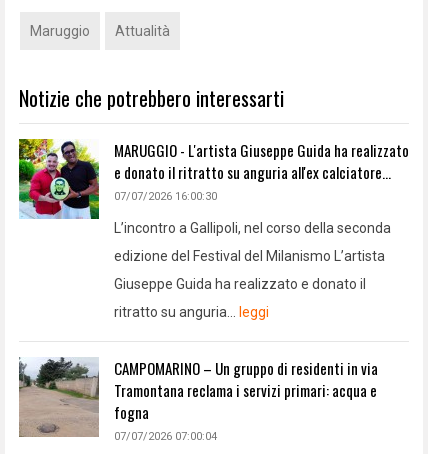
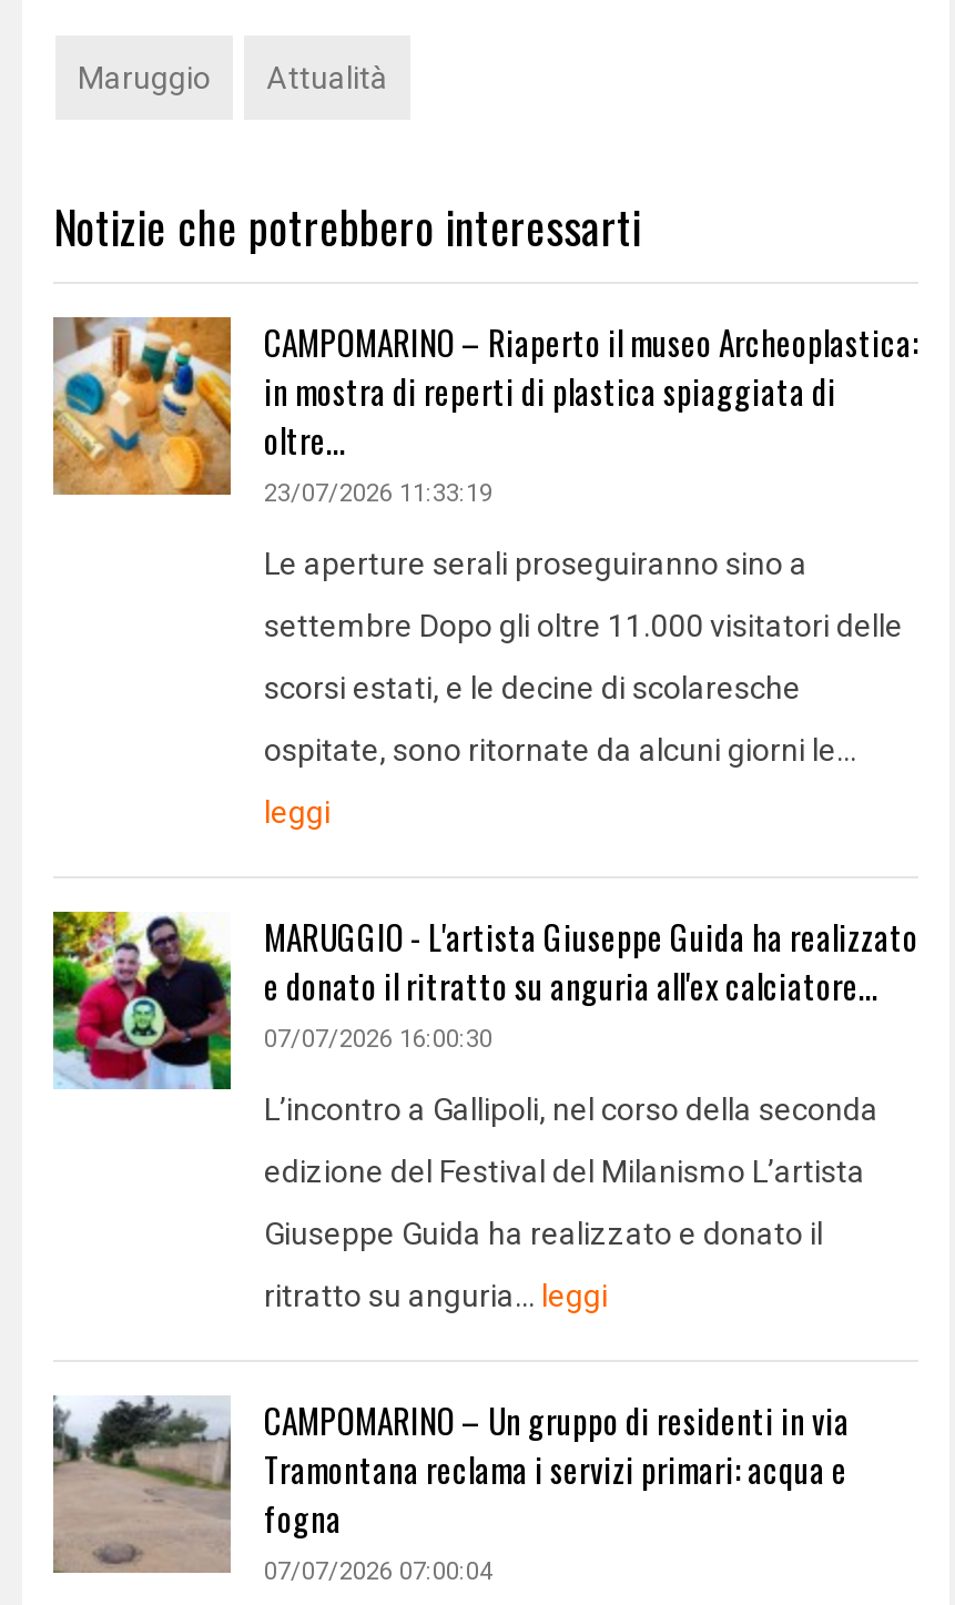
none -> [51,315,918,830] [image] | CAMPOMARINO – Riaperto il museo Archeoplastica: | in mostra di reperti di plastica spiaggiata di | oltre... | 23/07/2026 11:33:19 | Le aperture serali proseguiranno sino a | settembre Dopo gli oltre 11.000 visitatori delle | scorsi estati, e le decine di scolaresche | ospitate, sono ritornate da alcuni giorni le... | leggi

